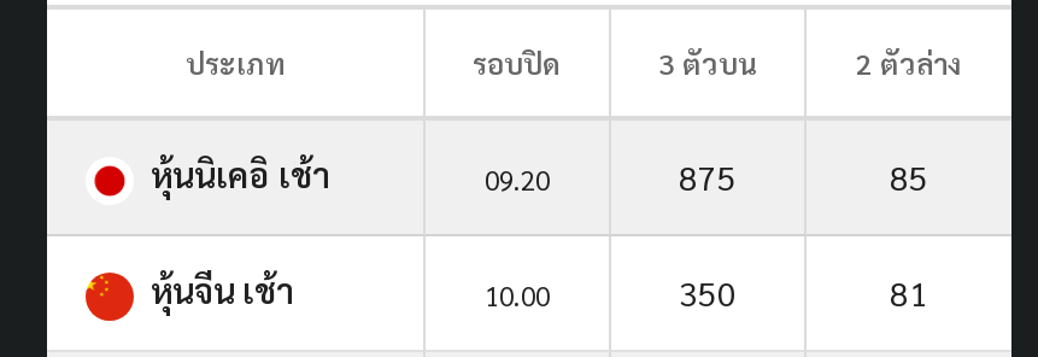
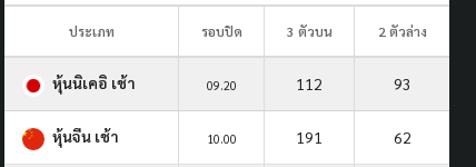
[679,154,737,197] 875 -> [296,73,323,93] 112
[890,154,928,197] 85 -> [393,73,411,93] 93
[679,270,737,313] 350 -> [296,127,323,147] 191
[890,270,928,313] 81 -> [393,127,411,147] 62

